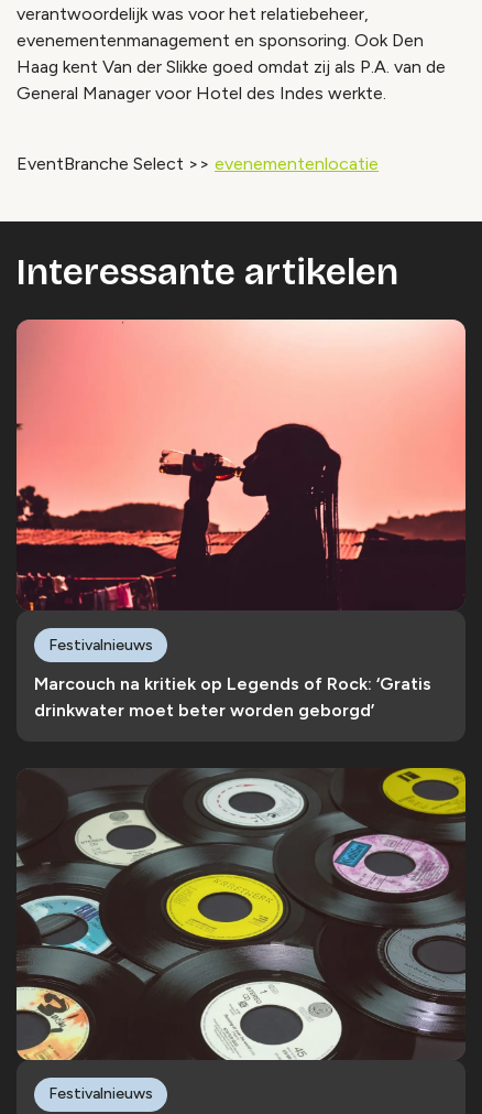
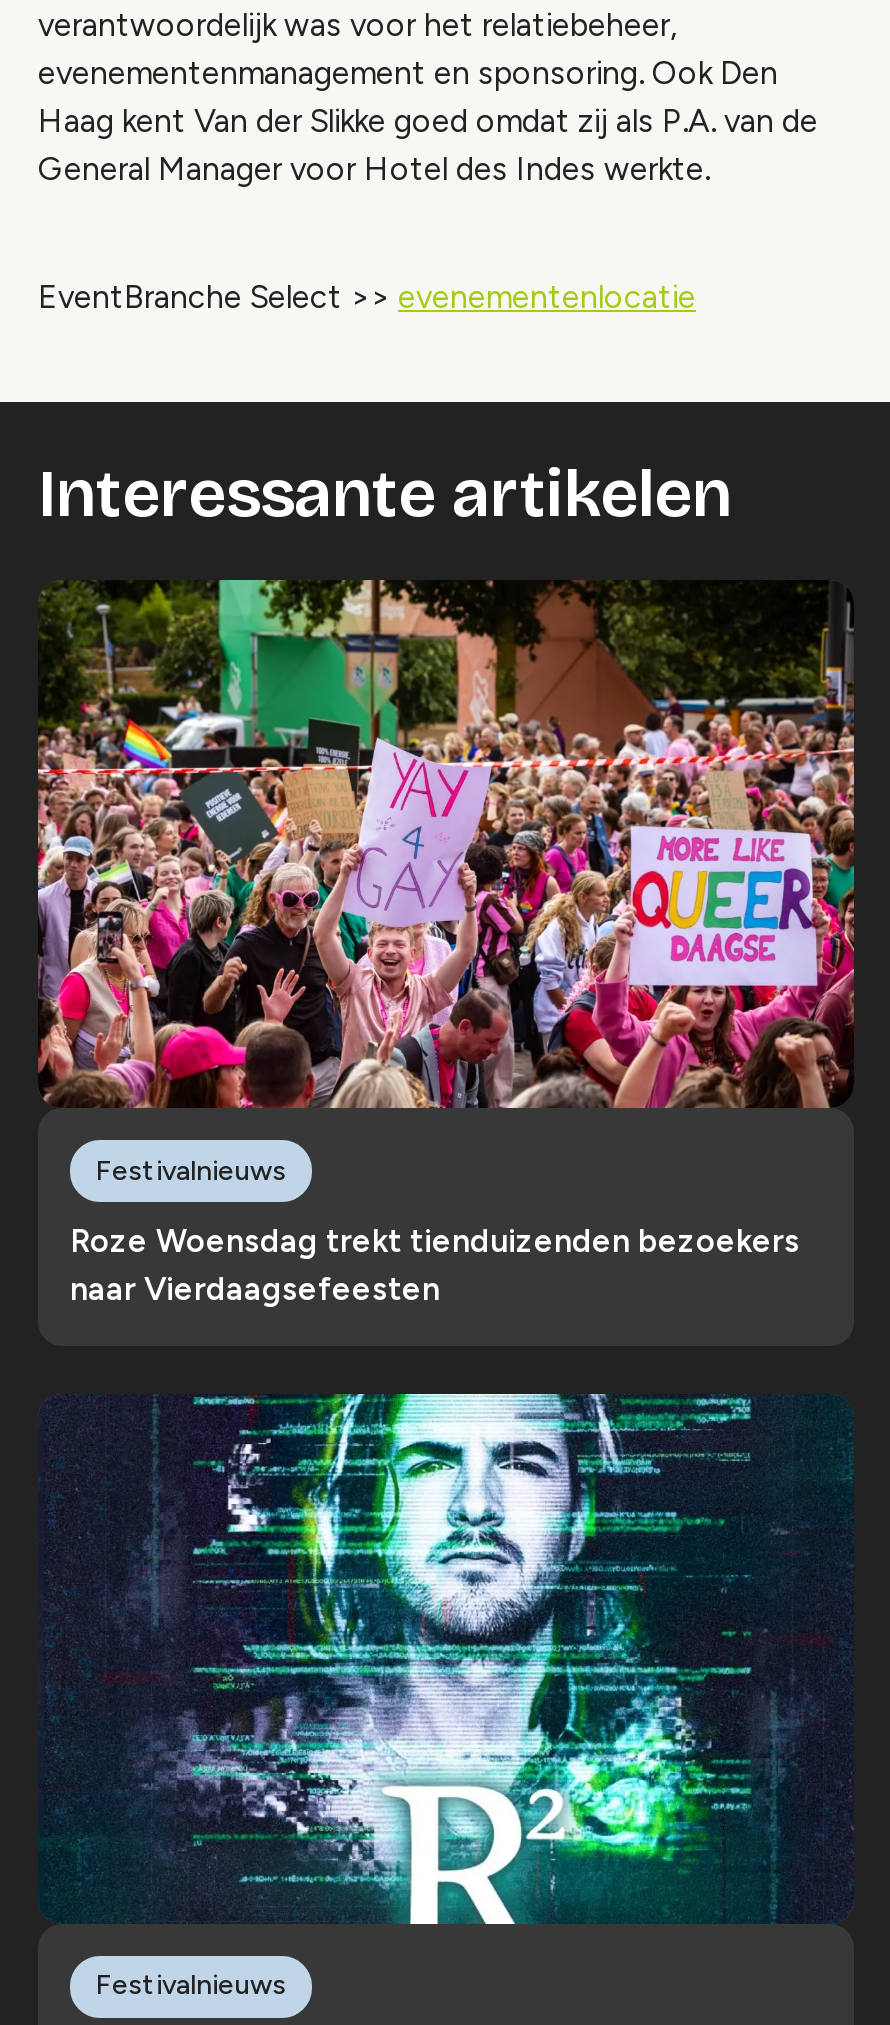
[15,318,467,612] [image] -> [36,578,856,1110] [image]
[34,674,431,721] Marcouch na kritiek op Legends of Rock: ‘Gratis | drinkwater moet beter worden geborgd’ -> [70,1223,800,1309] Roze Woensdag trekt tienduizenden bezoekers | naar Vierdaagsefeesten
[15,767,467,1061] [image] -> [38,1392,854,1926] [image]

